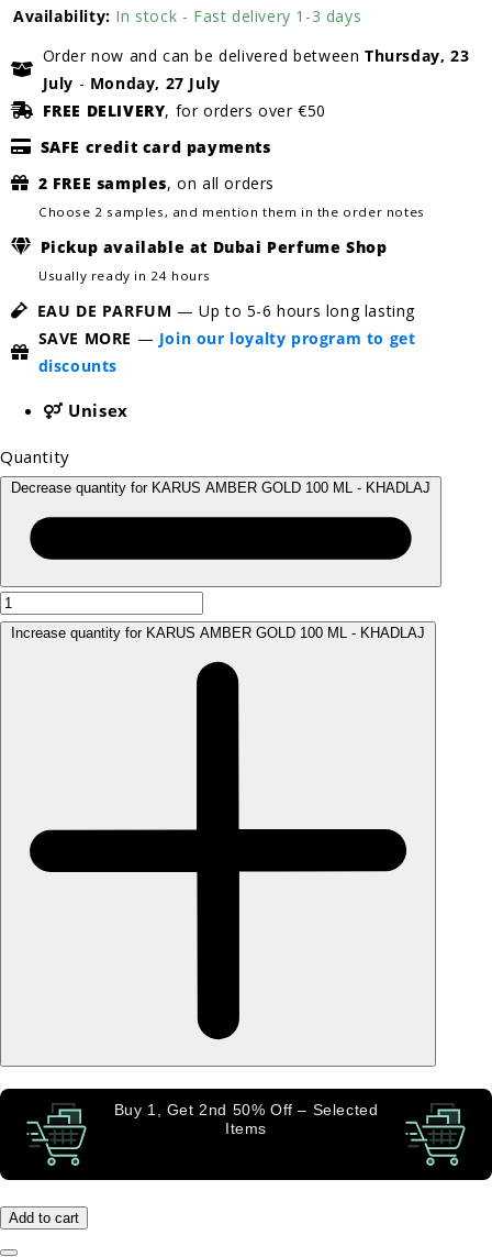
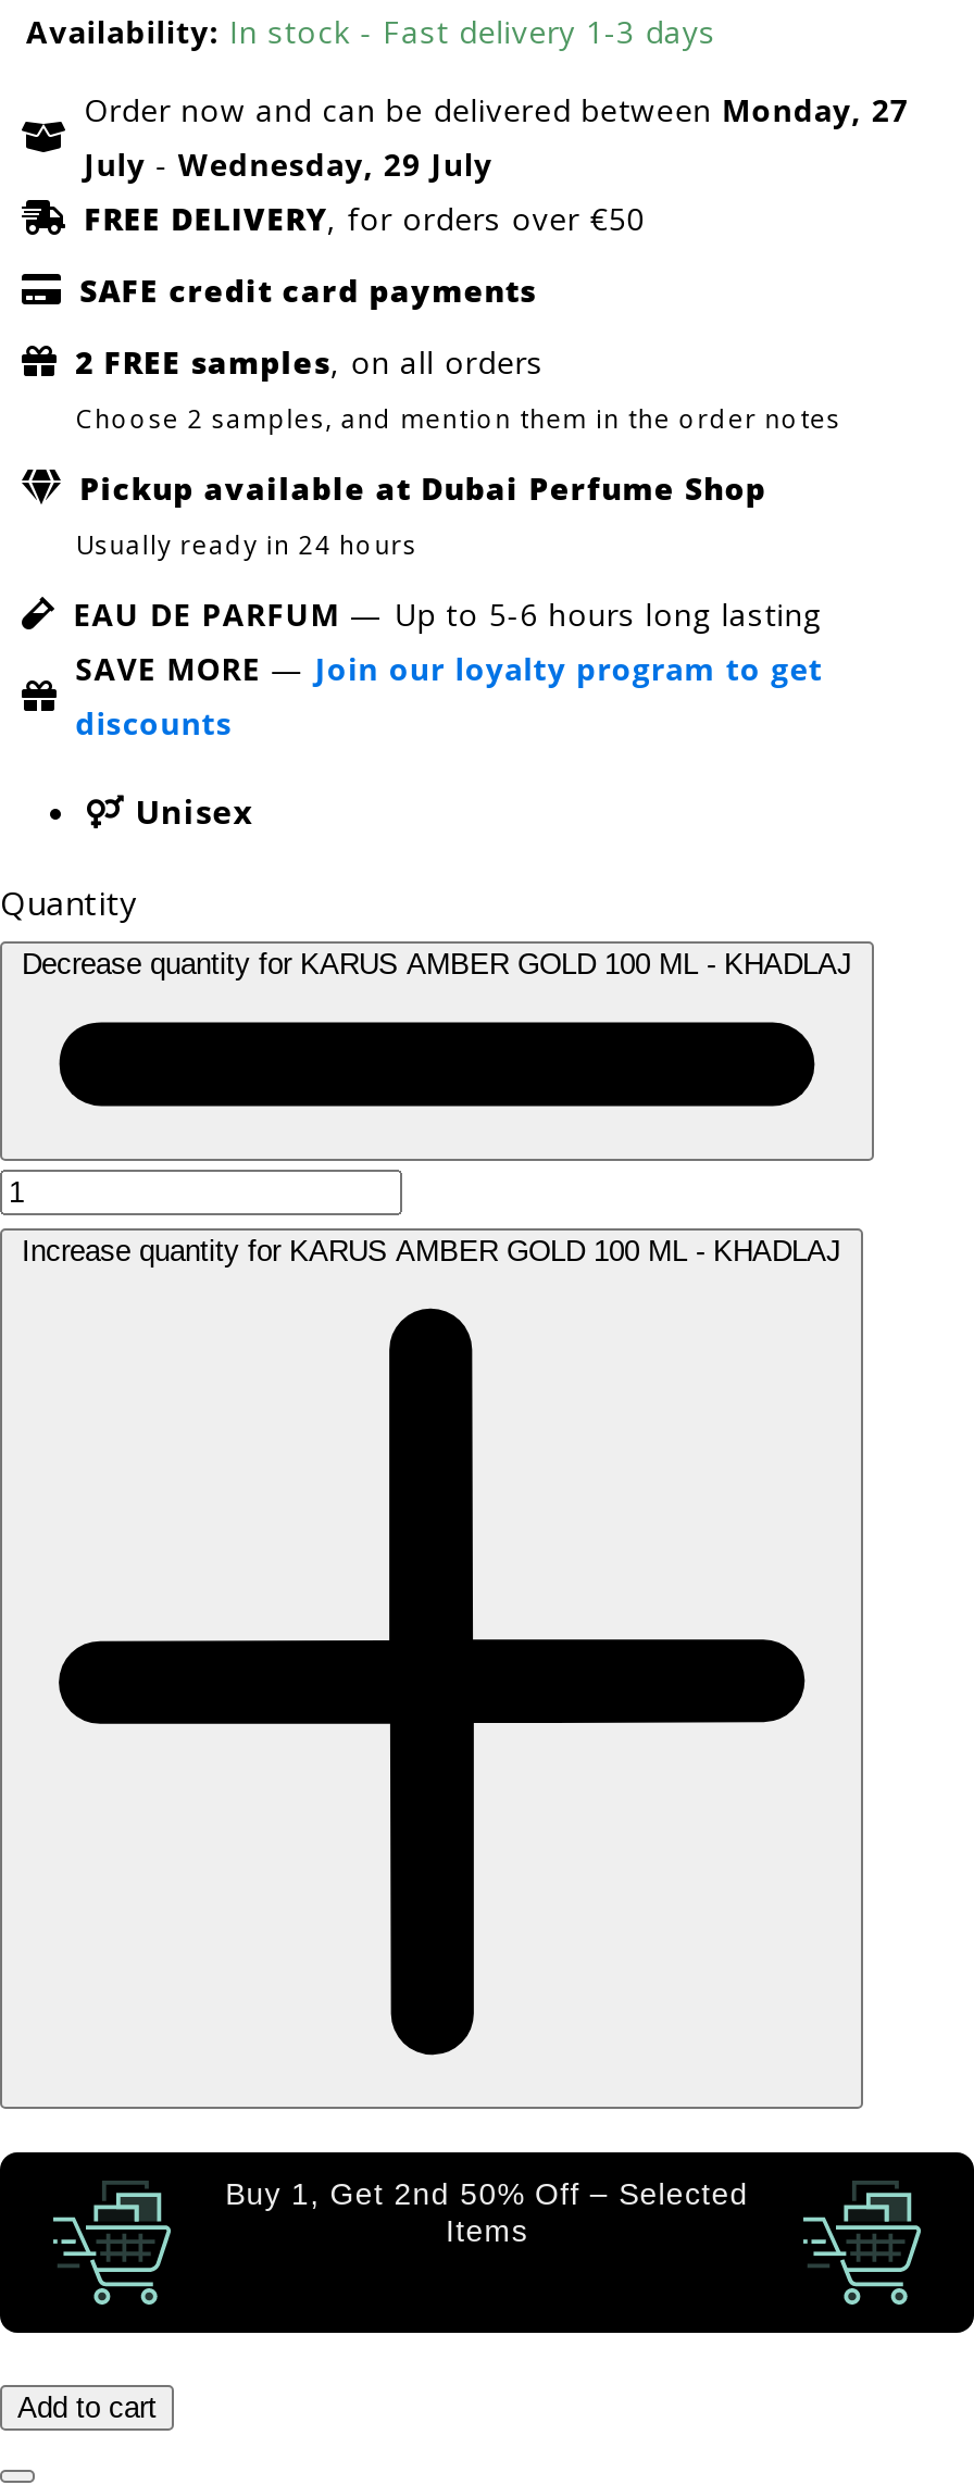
[42,45,469,66] Order now and can be delivered between Thursday, 23 -> [84,88,909,130] Order now and can be delivered between Monday, 27
[42,72,221,93] July - Monday, 27 July -> [84,143,493,184] July - Wednesday, 29 July

